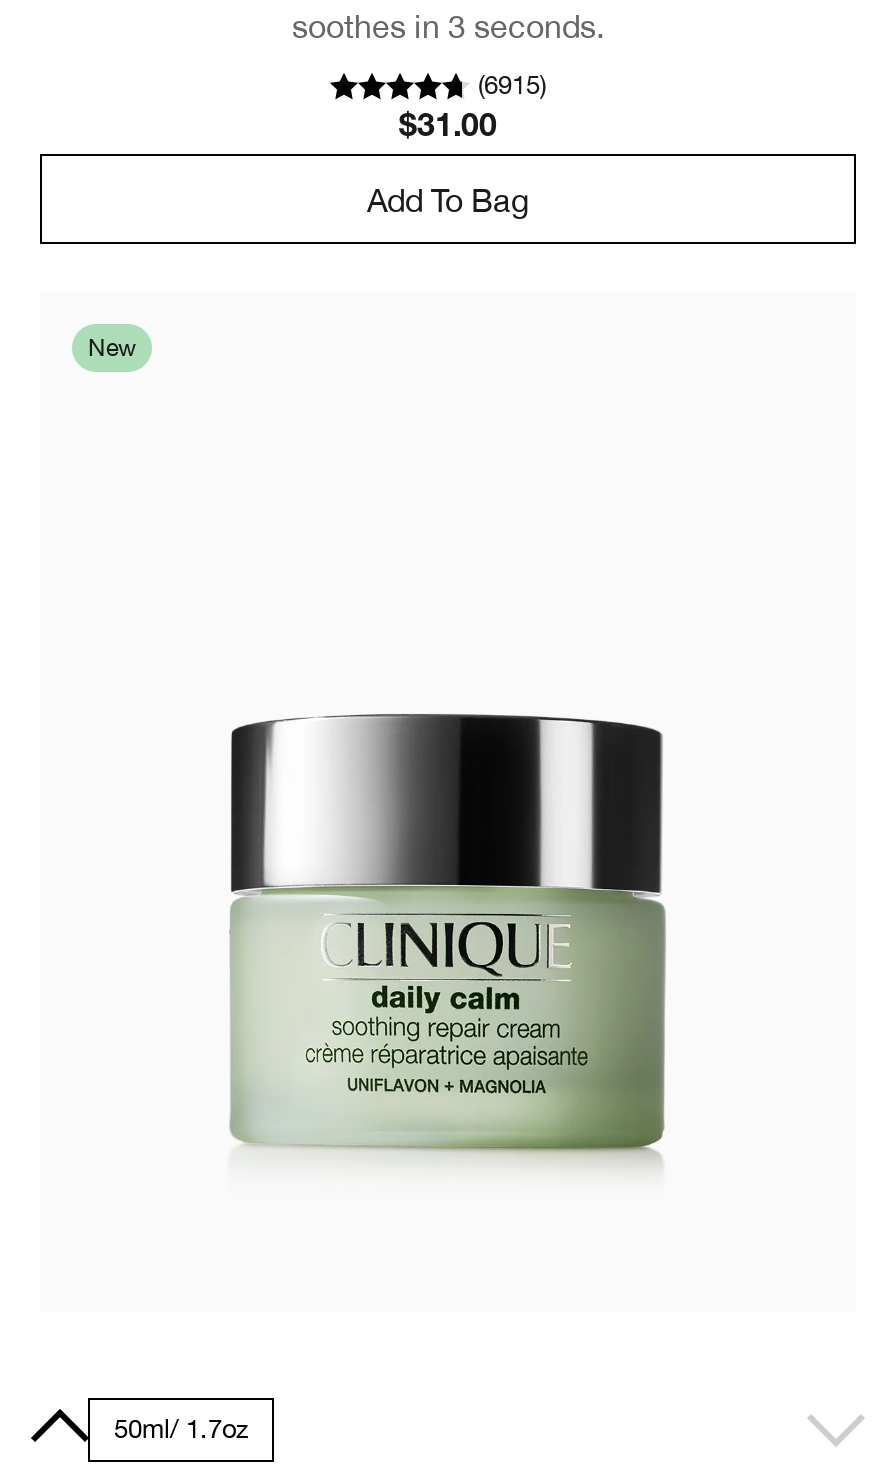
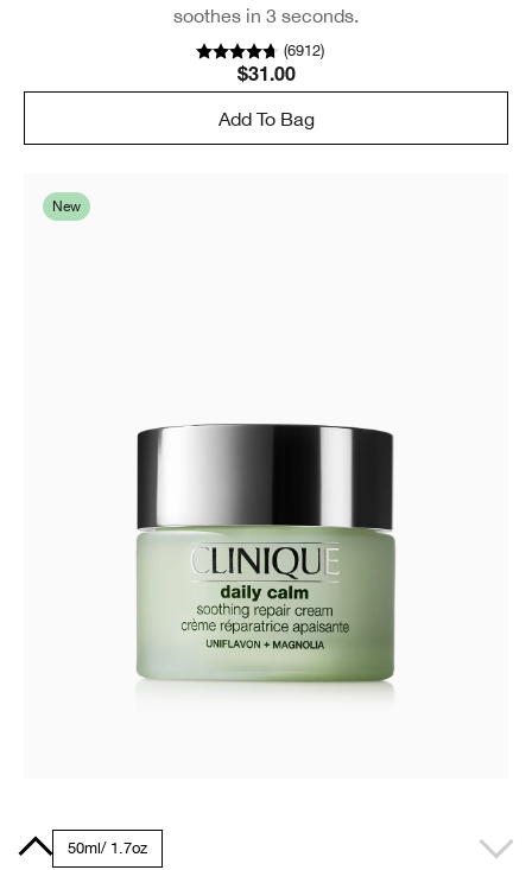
[478,70,546,100] (6915) -> [284,42,324,59] (6912)

